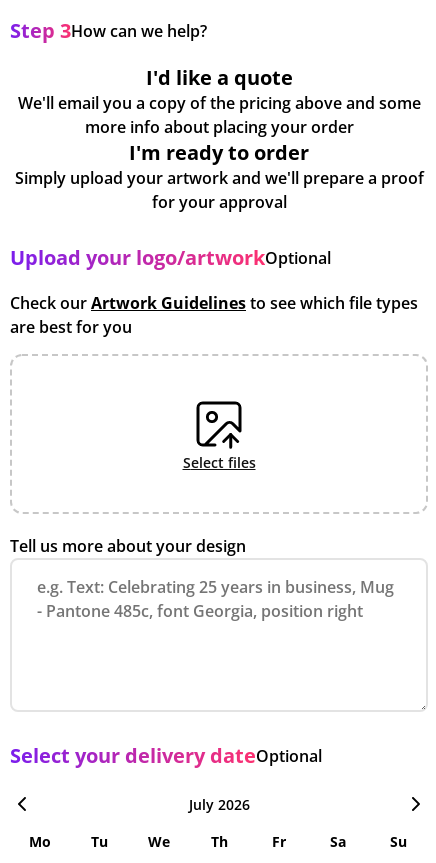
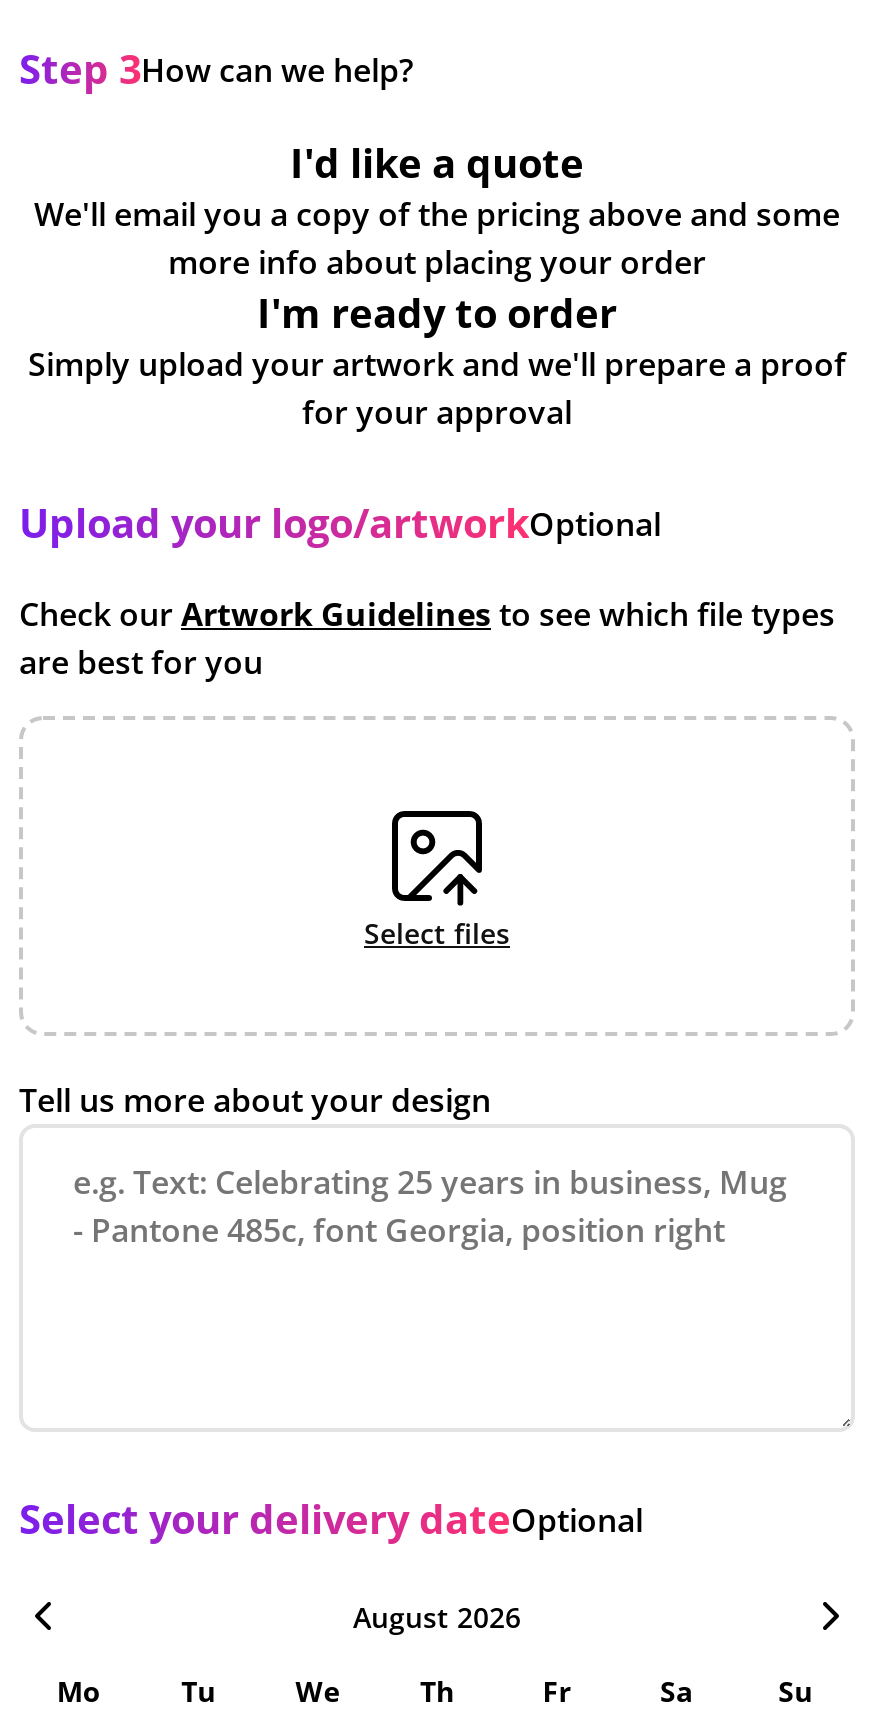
[188,794,249,813] July 2026 -> [353,1597,521,1635] August 2026

